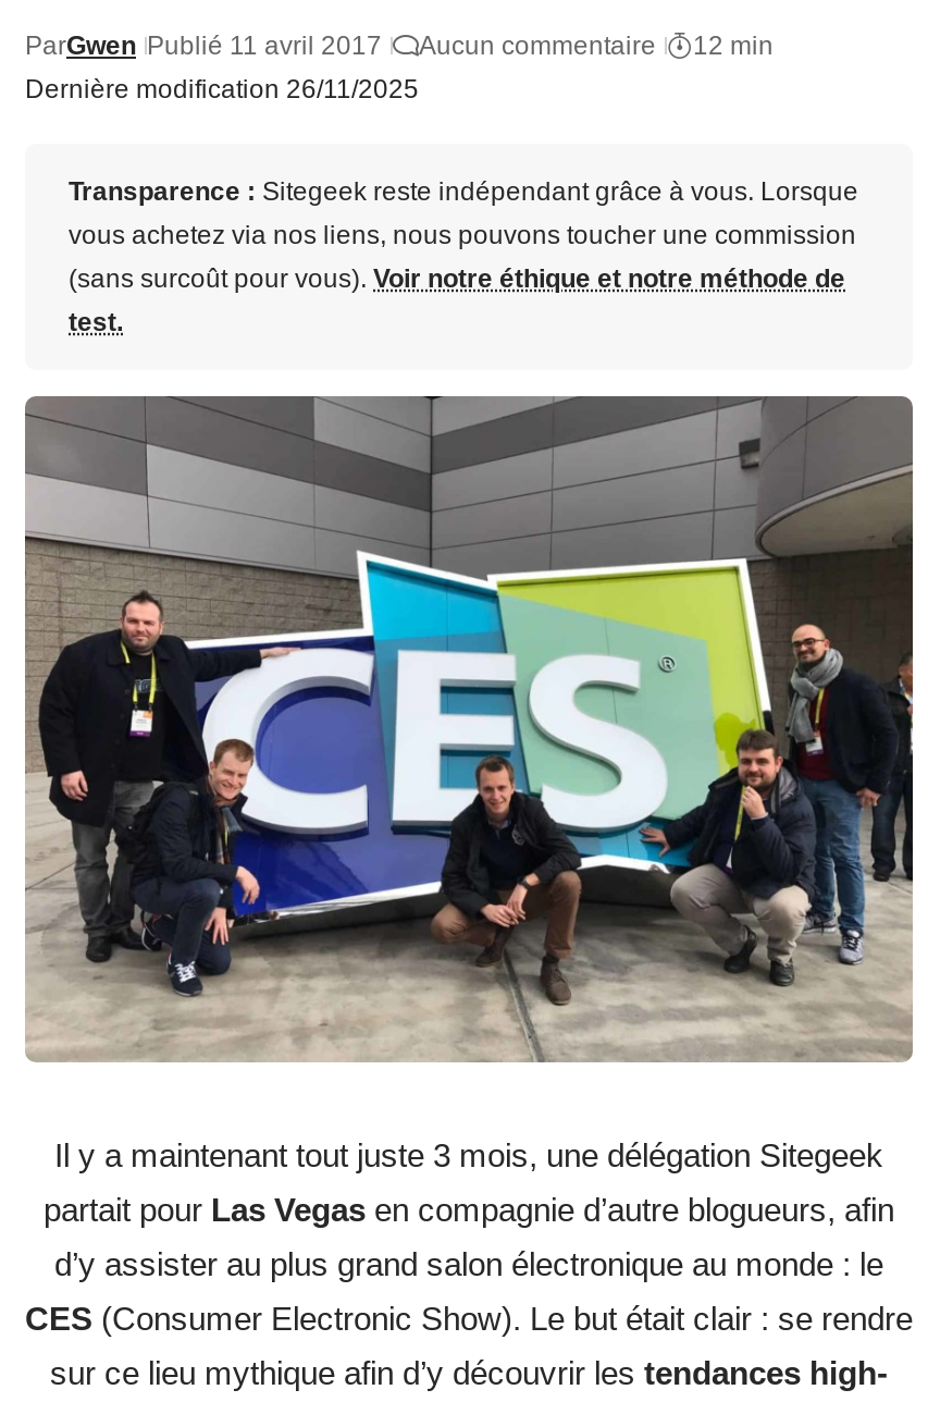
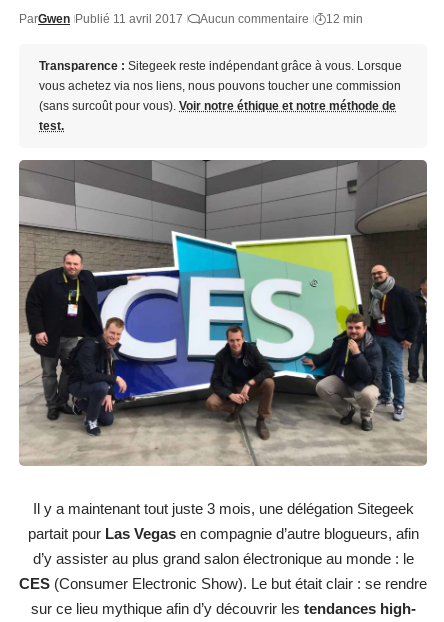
[25,74,419,104] Dernière modification 26/11/2025 -> none

